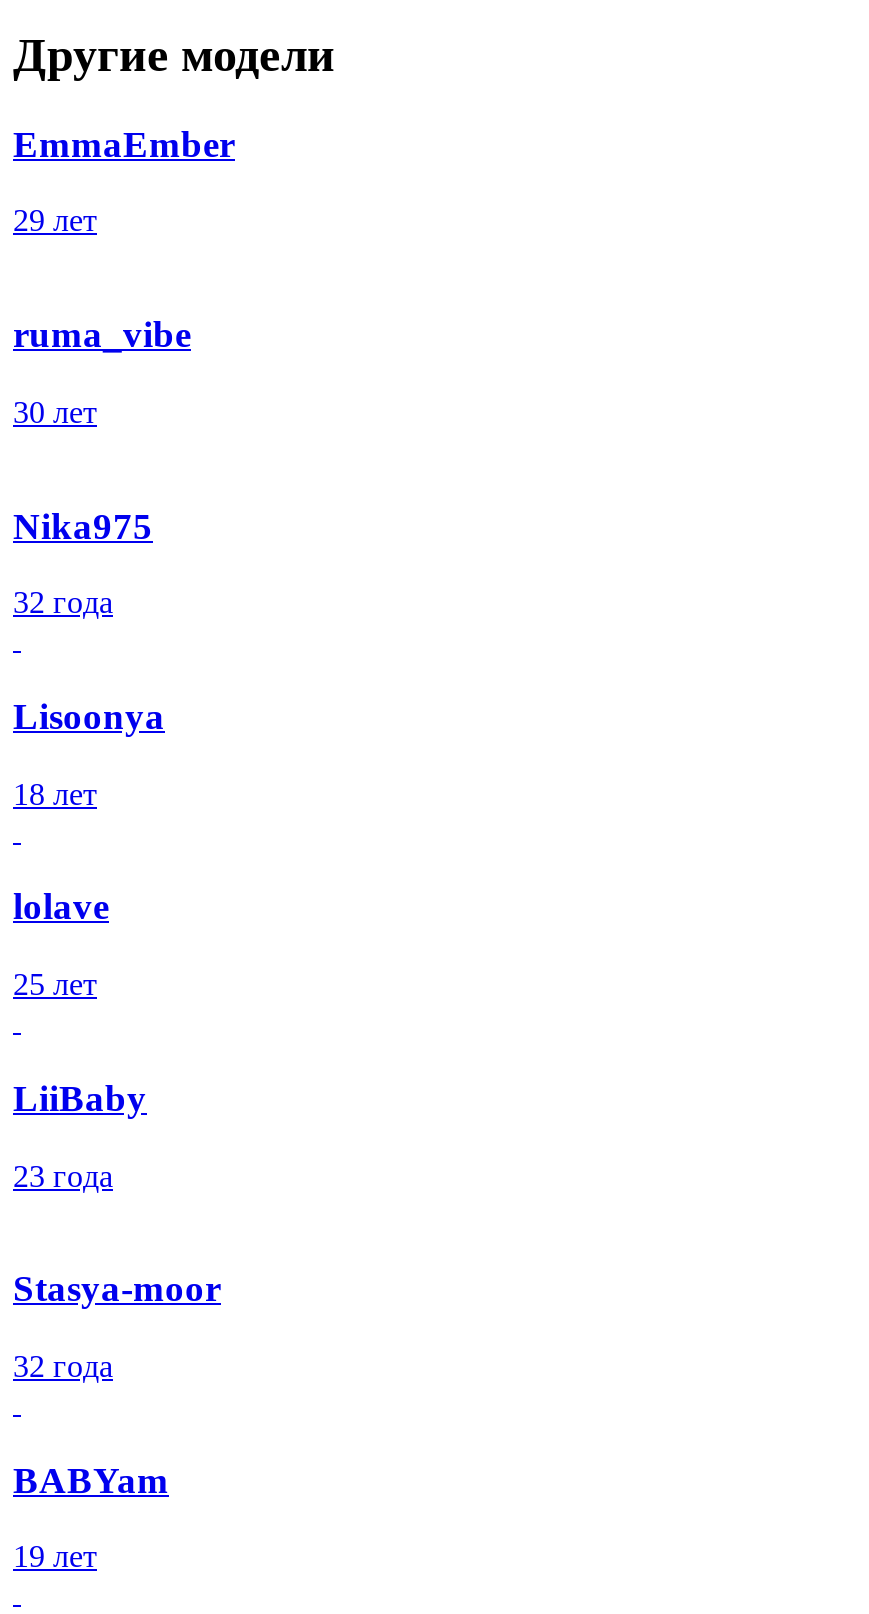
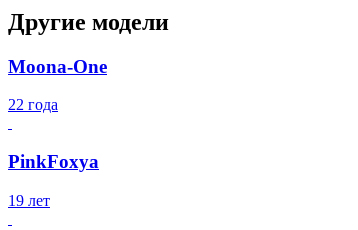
[13,122,235,1501] EmmaEmber | 29 лет | ruma_vibe | 30 лет | Nika975 | 32 года | Lisoonya | 18 лет | lolave | 25 лет | LiiBaby | 23 года | Stasya-moor | 32 года | BABYam -> [8,56,107,172] Moona-One | 22 года | PinkFoxya

